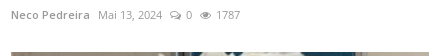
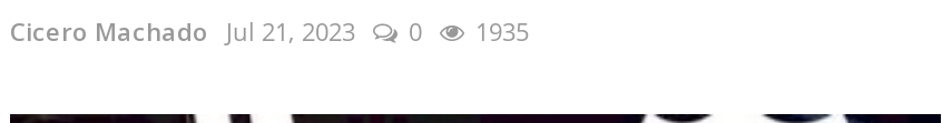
[11,6,162,21] Neco Pedreira Mai 13, 2024 -> [10,13,355,47] Cicero Machado Jul 21, 2023
[216,6,240,21] 1787 -> [475,13,529,47] 1935

